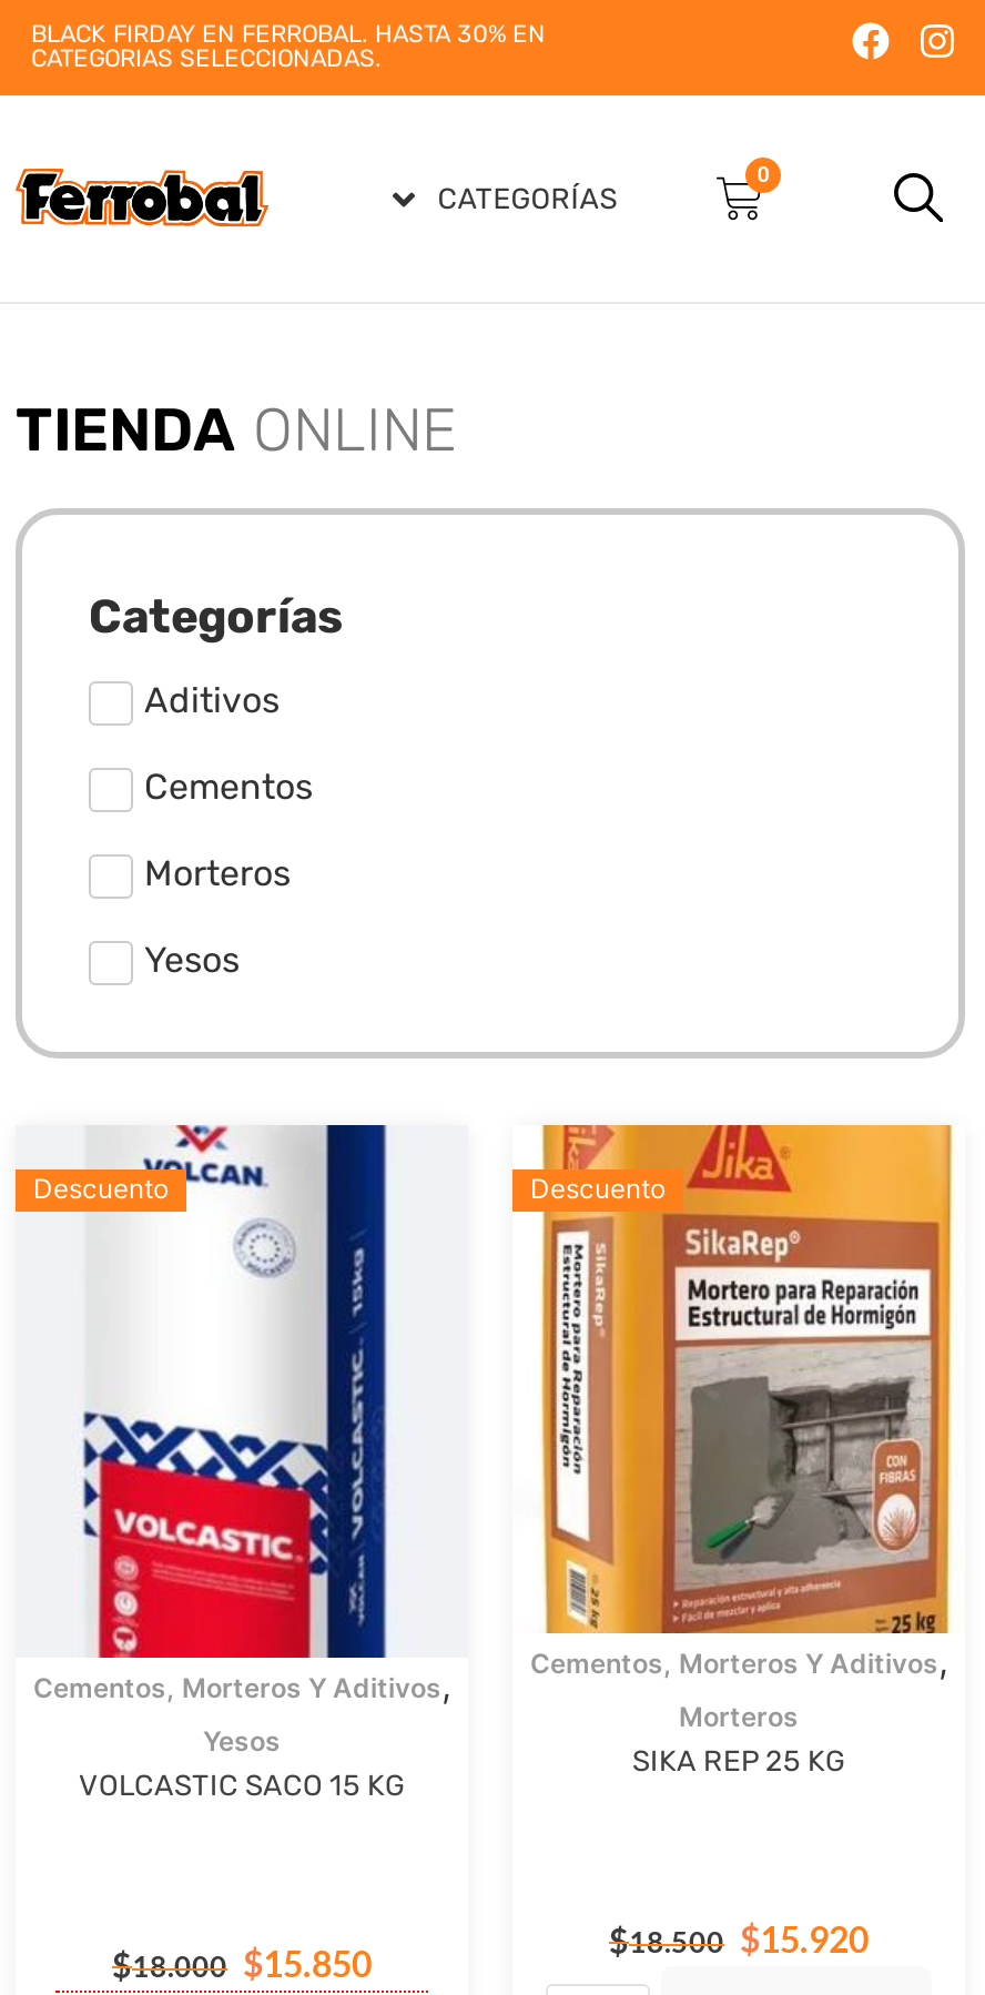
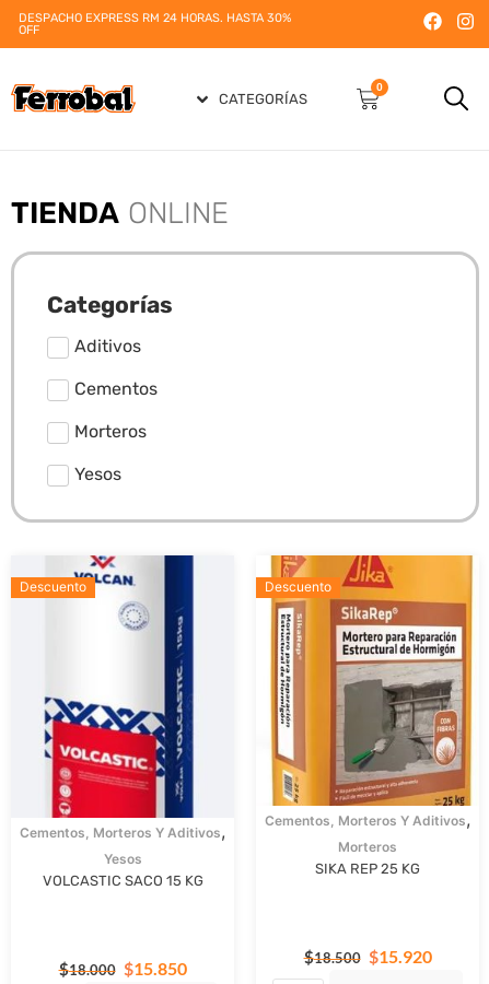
[31,20,546,73] BLACK FIRDAY EN FERROBAL. HASTA 30% EN | CATEGORIAS SELECCIONADAS. -> [19,11,291,37] DESPACHO EXPRESS RM 24 HORAS. HASTA 30% | OFF

